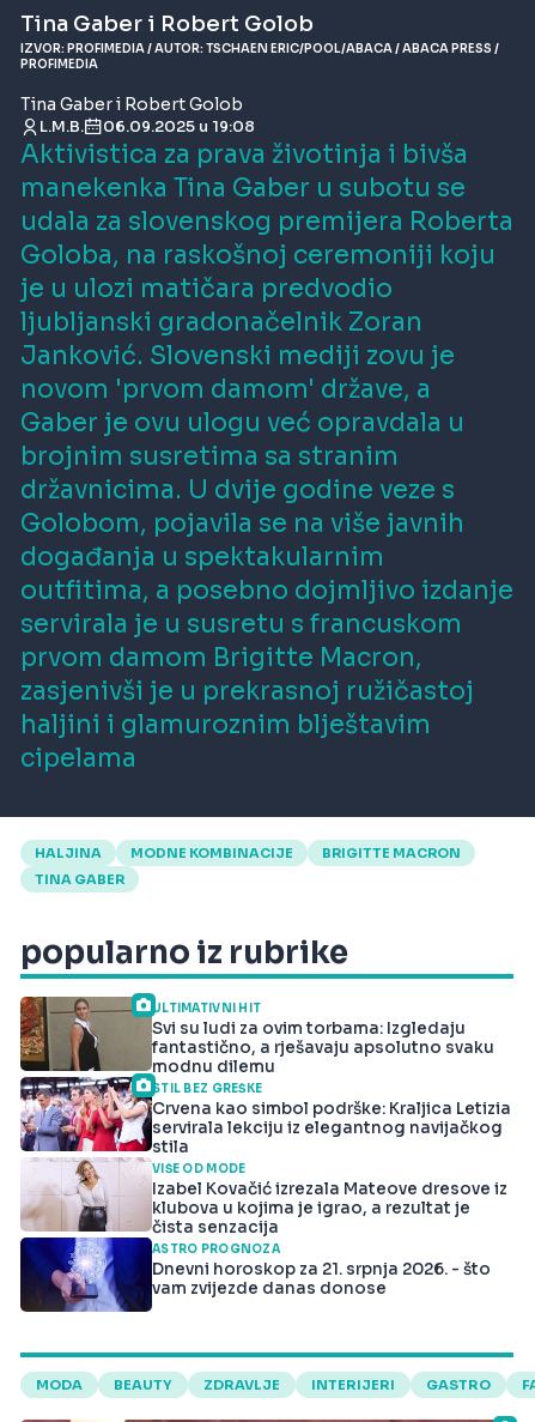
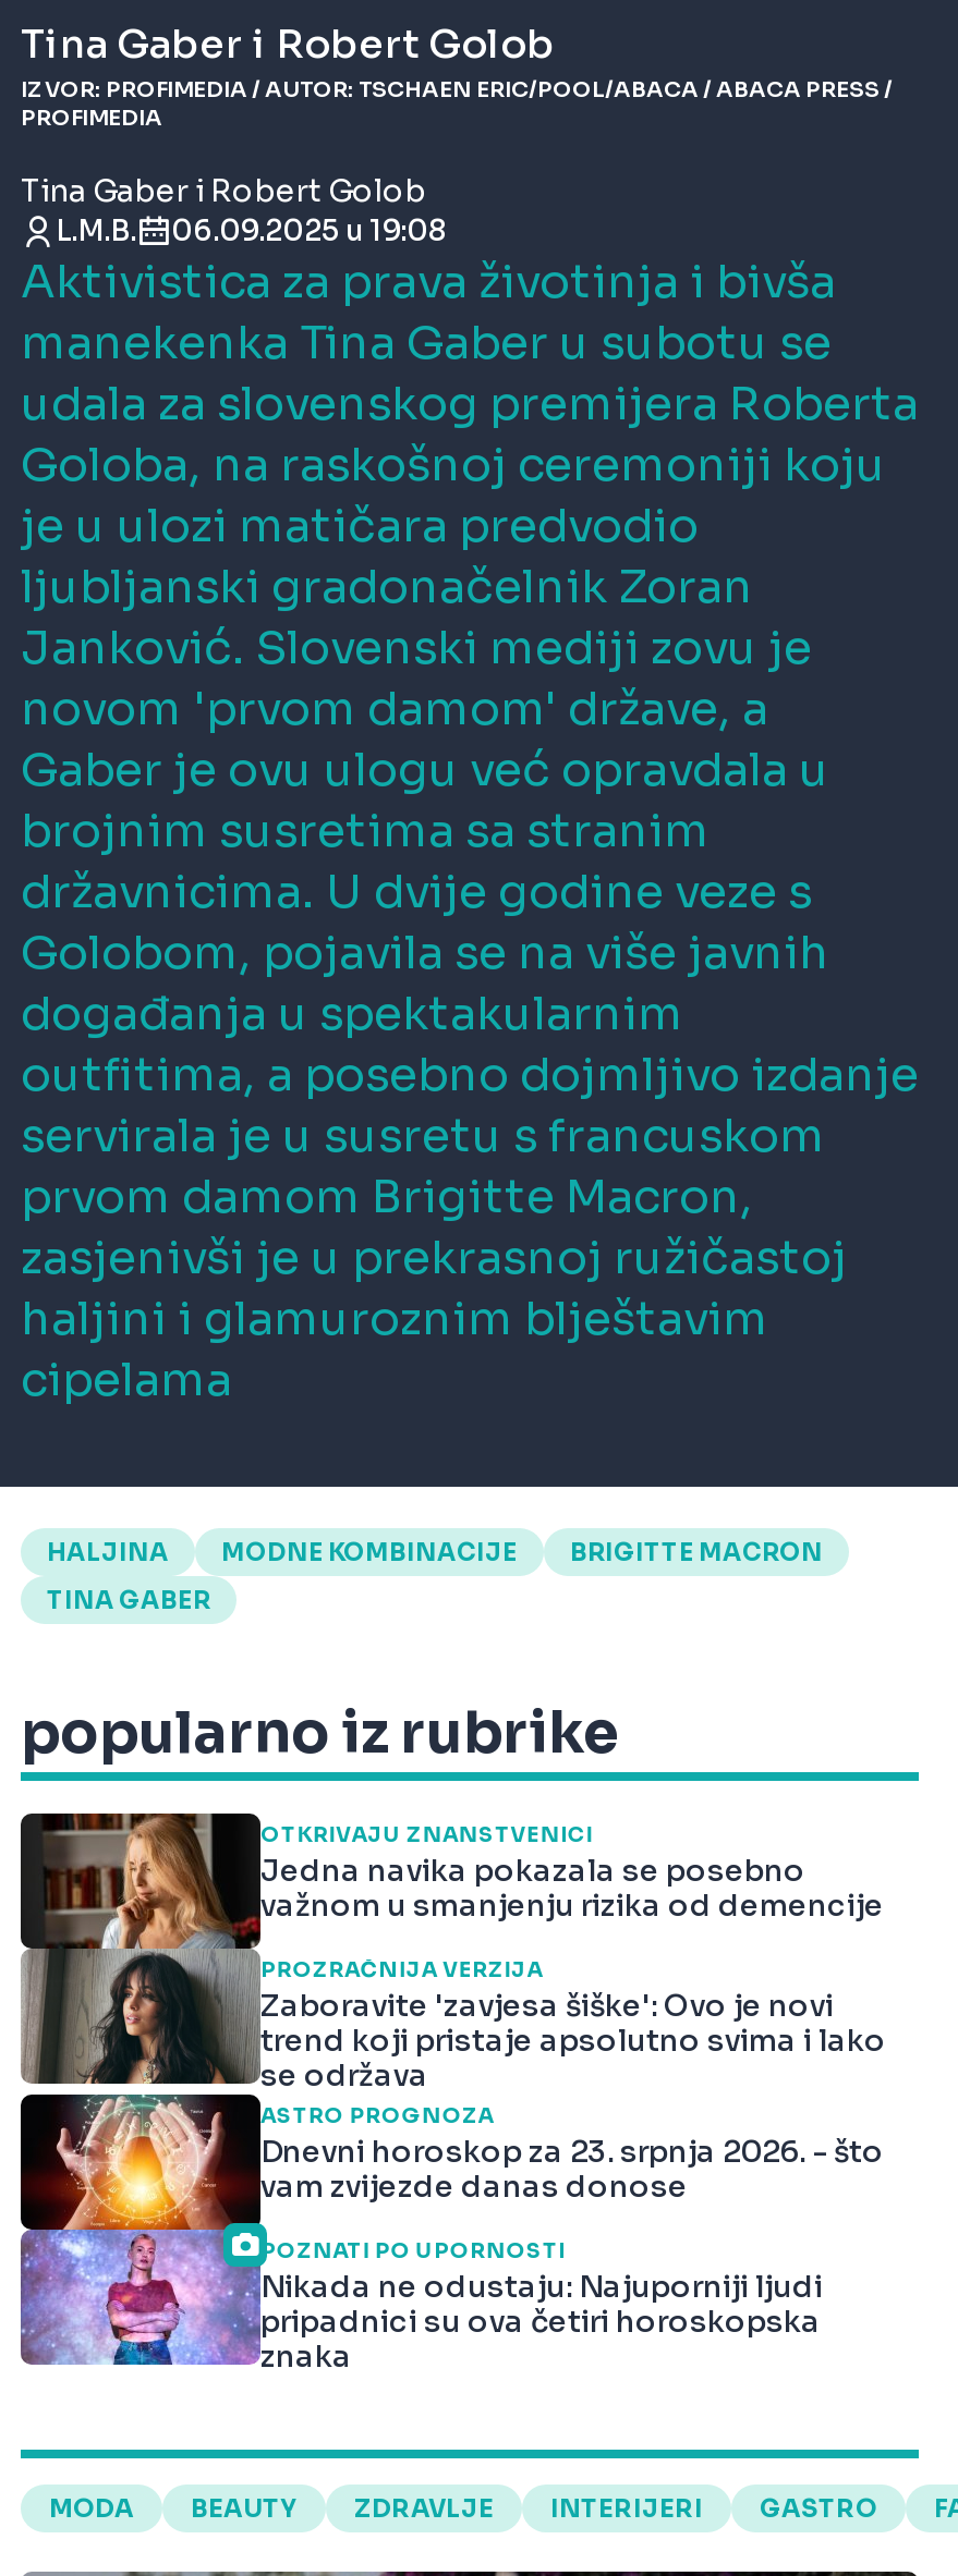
[19,992,511,1313] [image] | ULTIMATIVNI HIT | Svi su ludi za ovim torbama: Izgledaju | fantastično, a rješavaju apsolutno svaku | modnu dilemu | STIL BEZ GREŠKE | Crvena kao simbol podrške: Kraljica Letizia | servirala lekciju iz elegantnog navijačkog | stila | VIŠE OD MODE | Izabel Kovačić izrezala Mateove dresove iz | klubova u kojima je igrao, a rezultat je | čista senzacija -> [19,1809,886,2376] [image] | OTKRIVAJU ZNANSTVENICI | Jedna navika pokazala se posebno | važnom u smanjenju rizika od demencije | PROZRAČNIJA VERZIJA | Zaboravite 'zavjesa šiške': Ovo je novi | trend koji pristaje apsolutno svima i lako | se održava
moved [152,1242,280,1257] -> [260,2103,494,2129]: ASTRO PROGNOZA
[152,1259,491,1279] Dnevni horoskop za 21. srpnja 2026. - što -> [260,2134,884,2171] Dnevni horoskop za 23. srpnja 2026. - što
moved [152,1278,387,1299] -> [260,2169,688,2206]: vam zvijezde danas donose
none -> [260,2238,823,2376] POZNATI PO UPORNOSTI | Nikada ne odustaju: Najuporniji ljudi | pripadnici su ova četiri horoskopska | znaka

